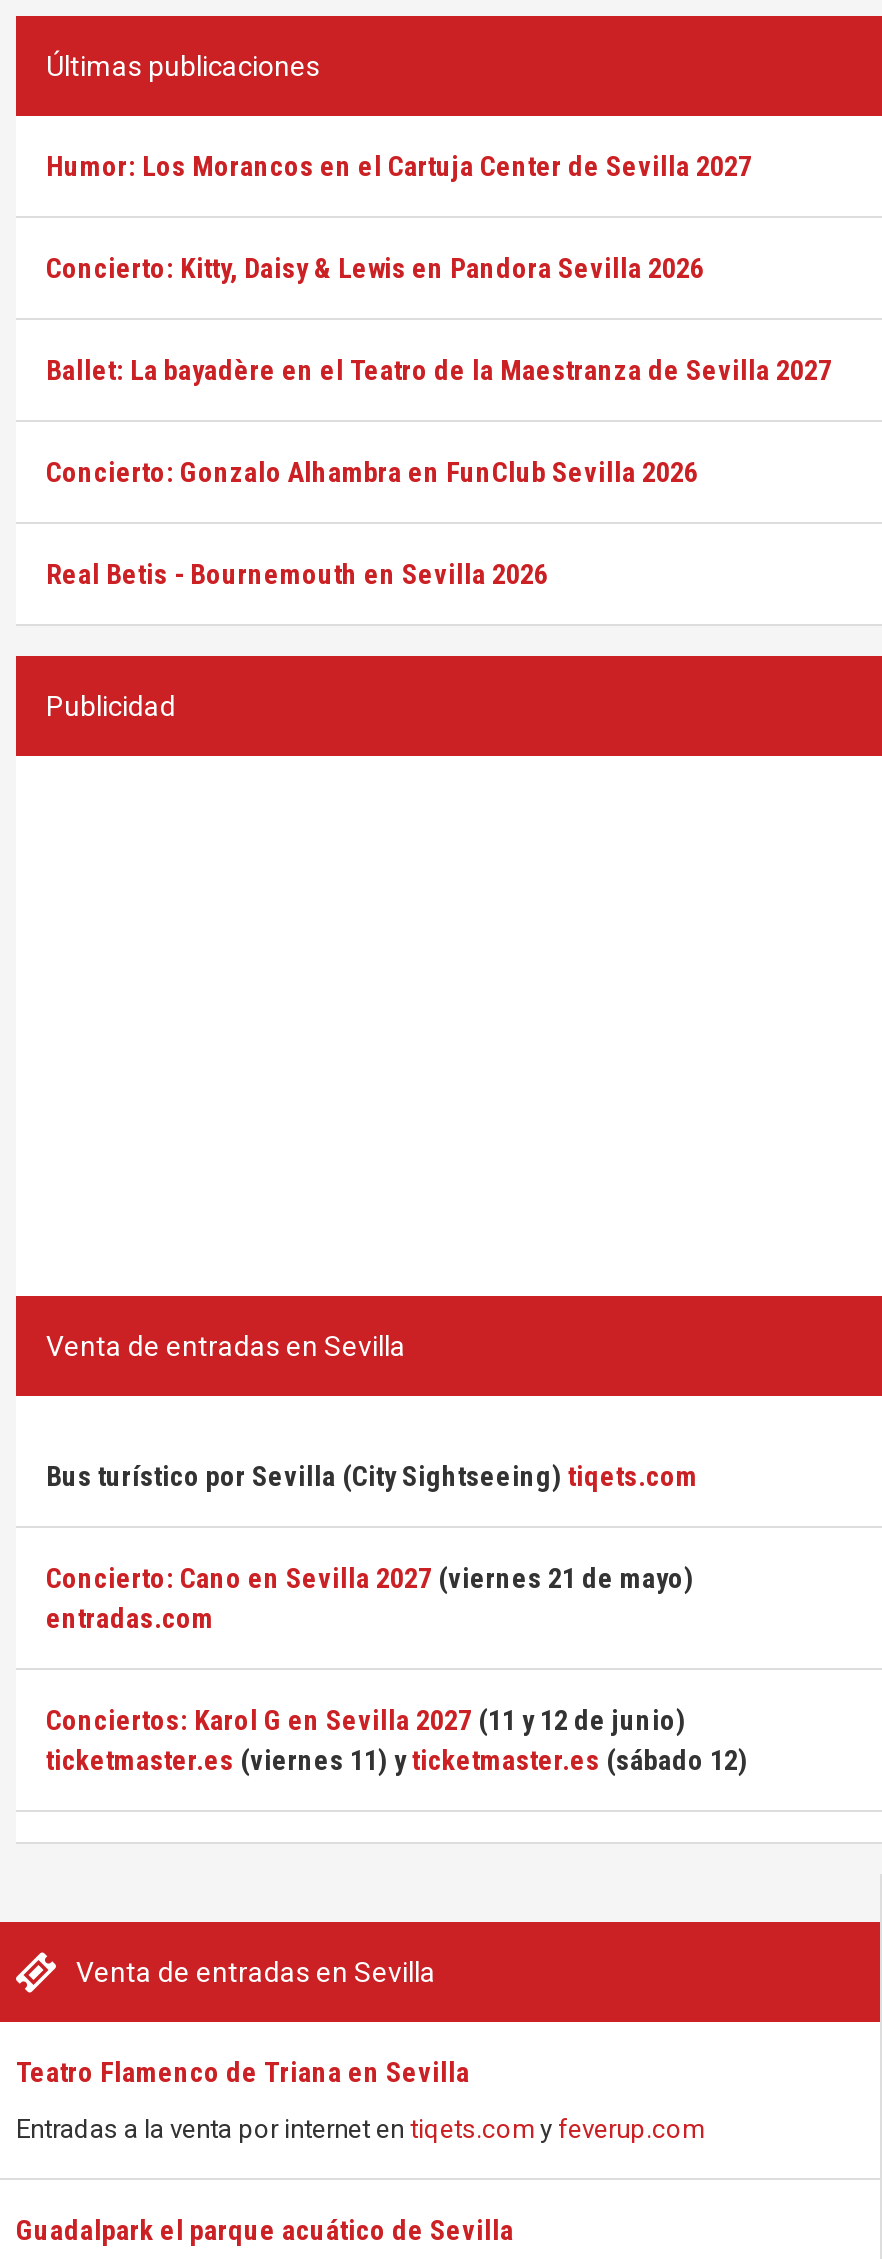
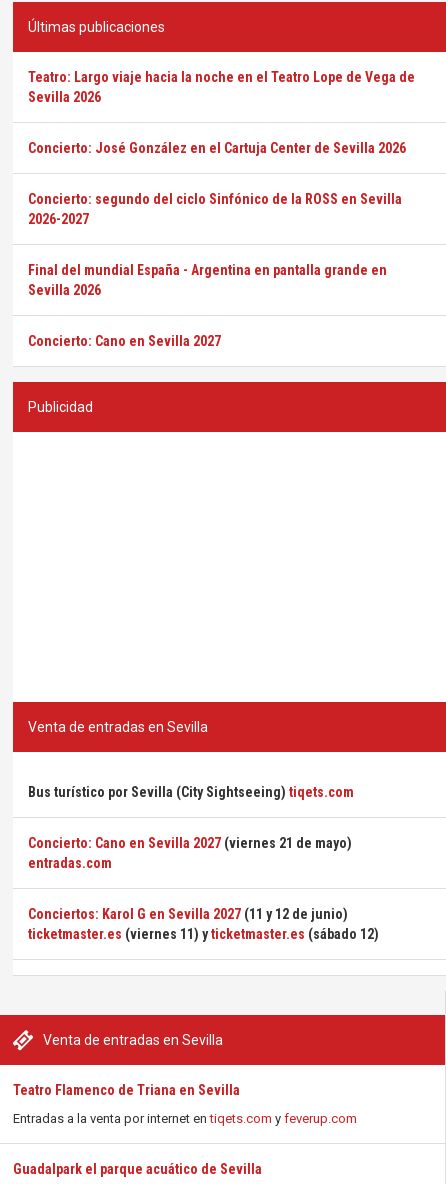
[46,150,752,182] Humor: Los Morancos en el Cartuja Center de Sevilla 2027 -> [28,69,415,105] Teatro: Largo viaje hacia la noche en el Teatro Lope de Vega de | Sevilla 2026
[46,252,704,284] Concierto: Kitty, Daisy & Lewis en Pandora Sevilla 2026 -> [28,140,406,156] Concierto: José González en el Cartuja Center de Sevilla 2026
[46,354,832,386] Ballet: La bayadère en el Teatro de la Maestranza de Sevilla 2027 -> [28,191,402,227] Concierto: segundo del ciclo Sinfónico de la ROSS en Sevilla | 2026-2027
[46,456,698,488] Concierto: Gonzalo Alhambra en FunClub Sevilla 2026 -> [28,262,387,298] Final del mundial España - Argentina en pantalla grande en | Sevilla 2026
[46,558,548,590] Real Betis - Bournemouth en Sevilla 2026 -> [28,333,221,349] Concierto: Cano en Sevilla 2027

